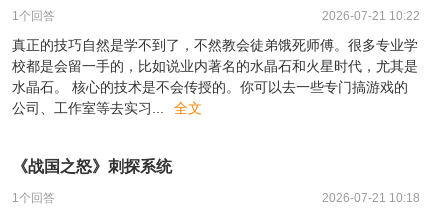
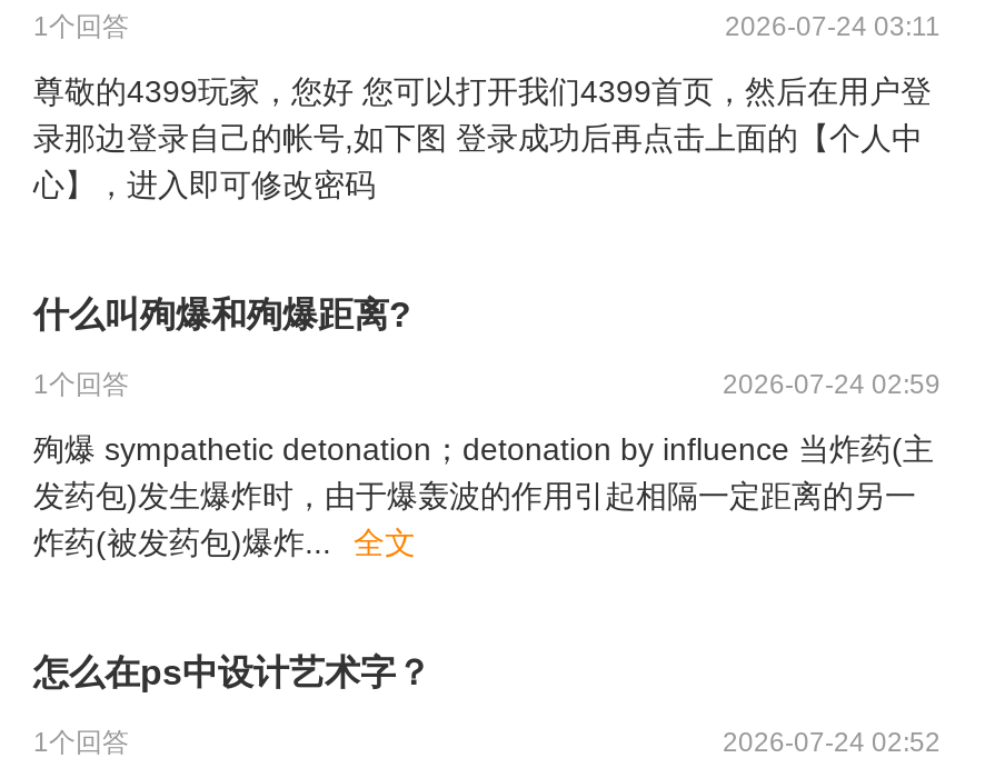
[12,9,420,116] 2026-07-21 10:22 | 真正的技巧自然是学不到了，不然教会徒弟饿死师傅。很多专业学 | 校都是会留一手的，比如说业内著名的水晶石和火星时代，尤其是 | 水晶石。 核心的技术是不会传授的。你可以去一些专门搞游戏的 | 公司、工作室等去实习... -> [33,11,941,560] 2026-07-24 03:11 | 尊敬的4399玩家，您好 您可以打开我们4399首页，然后在用户登 | 录那边登录自己的帐号,如下图 登录成功后再点击上面的【个人中 | 心】，进入即可修改密码 | 什么叫殉爆和殉爆距离? | 1个回答 | 2026-07-24 02:59 | 殉爆 sympathetic detonation；detonation by influence 当炸药(主 | 发药包)发生爆炸时，由于爆轰波的作用引起相隔一定距离的另一 | 炸药(被发药包)爆炸...
[12,158,172,175] 《战国之怒》刺探系统 -> [33,654,431,691] 怎么在ps中设计艺术字？
[322,191,420,205] 2026-07-21 10:18 -> [723,727,941,758] 2026-07-24 02:52

